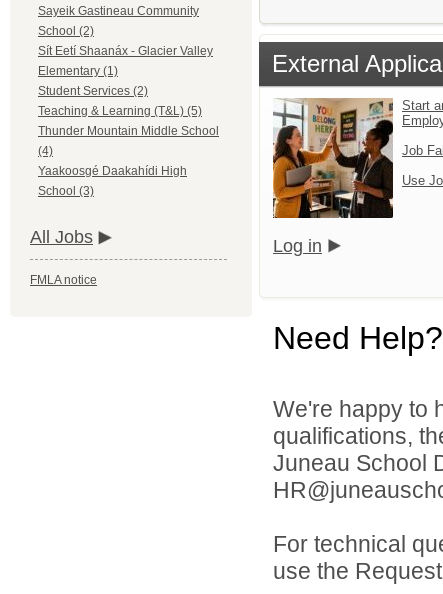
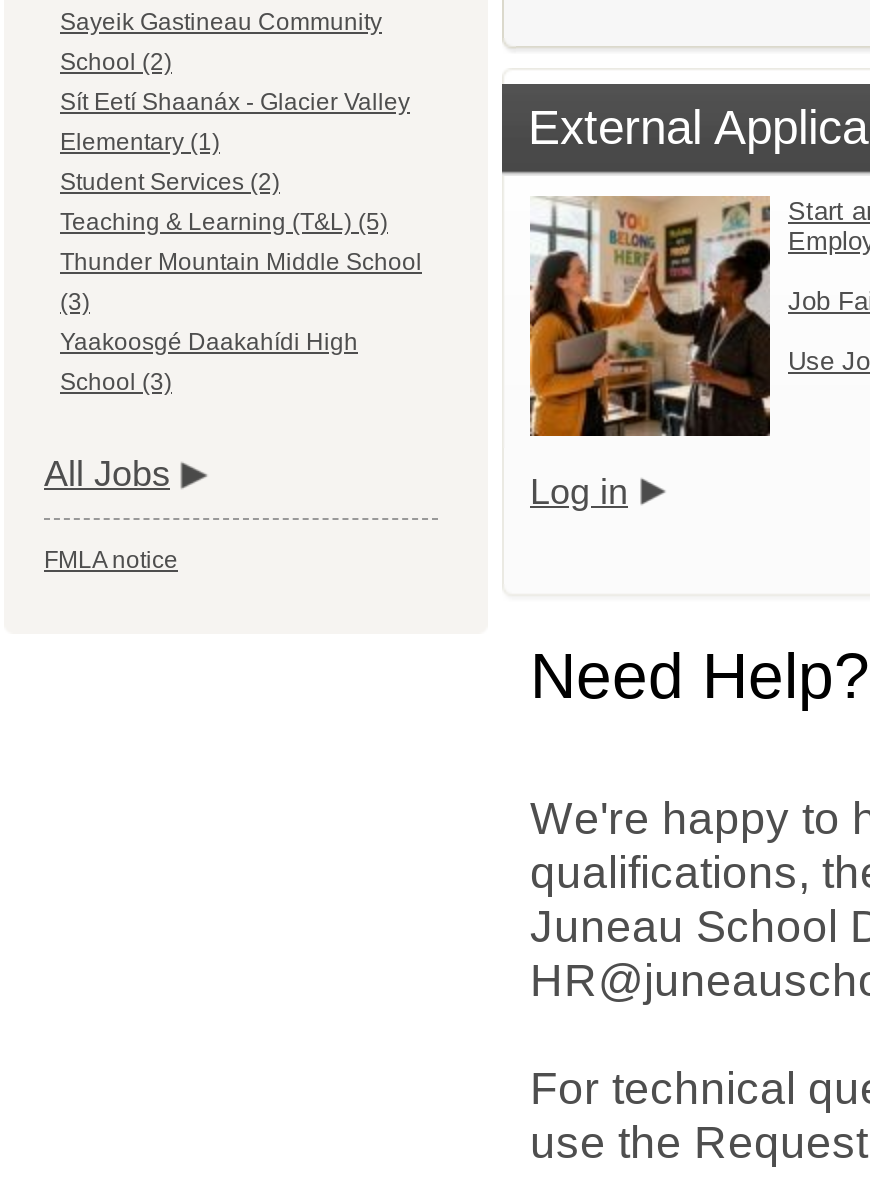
[38,144,53,158] (4) -> [60,289,90,317] (3)

